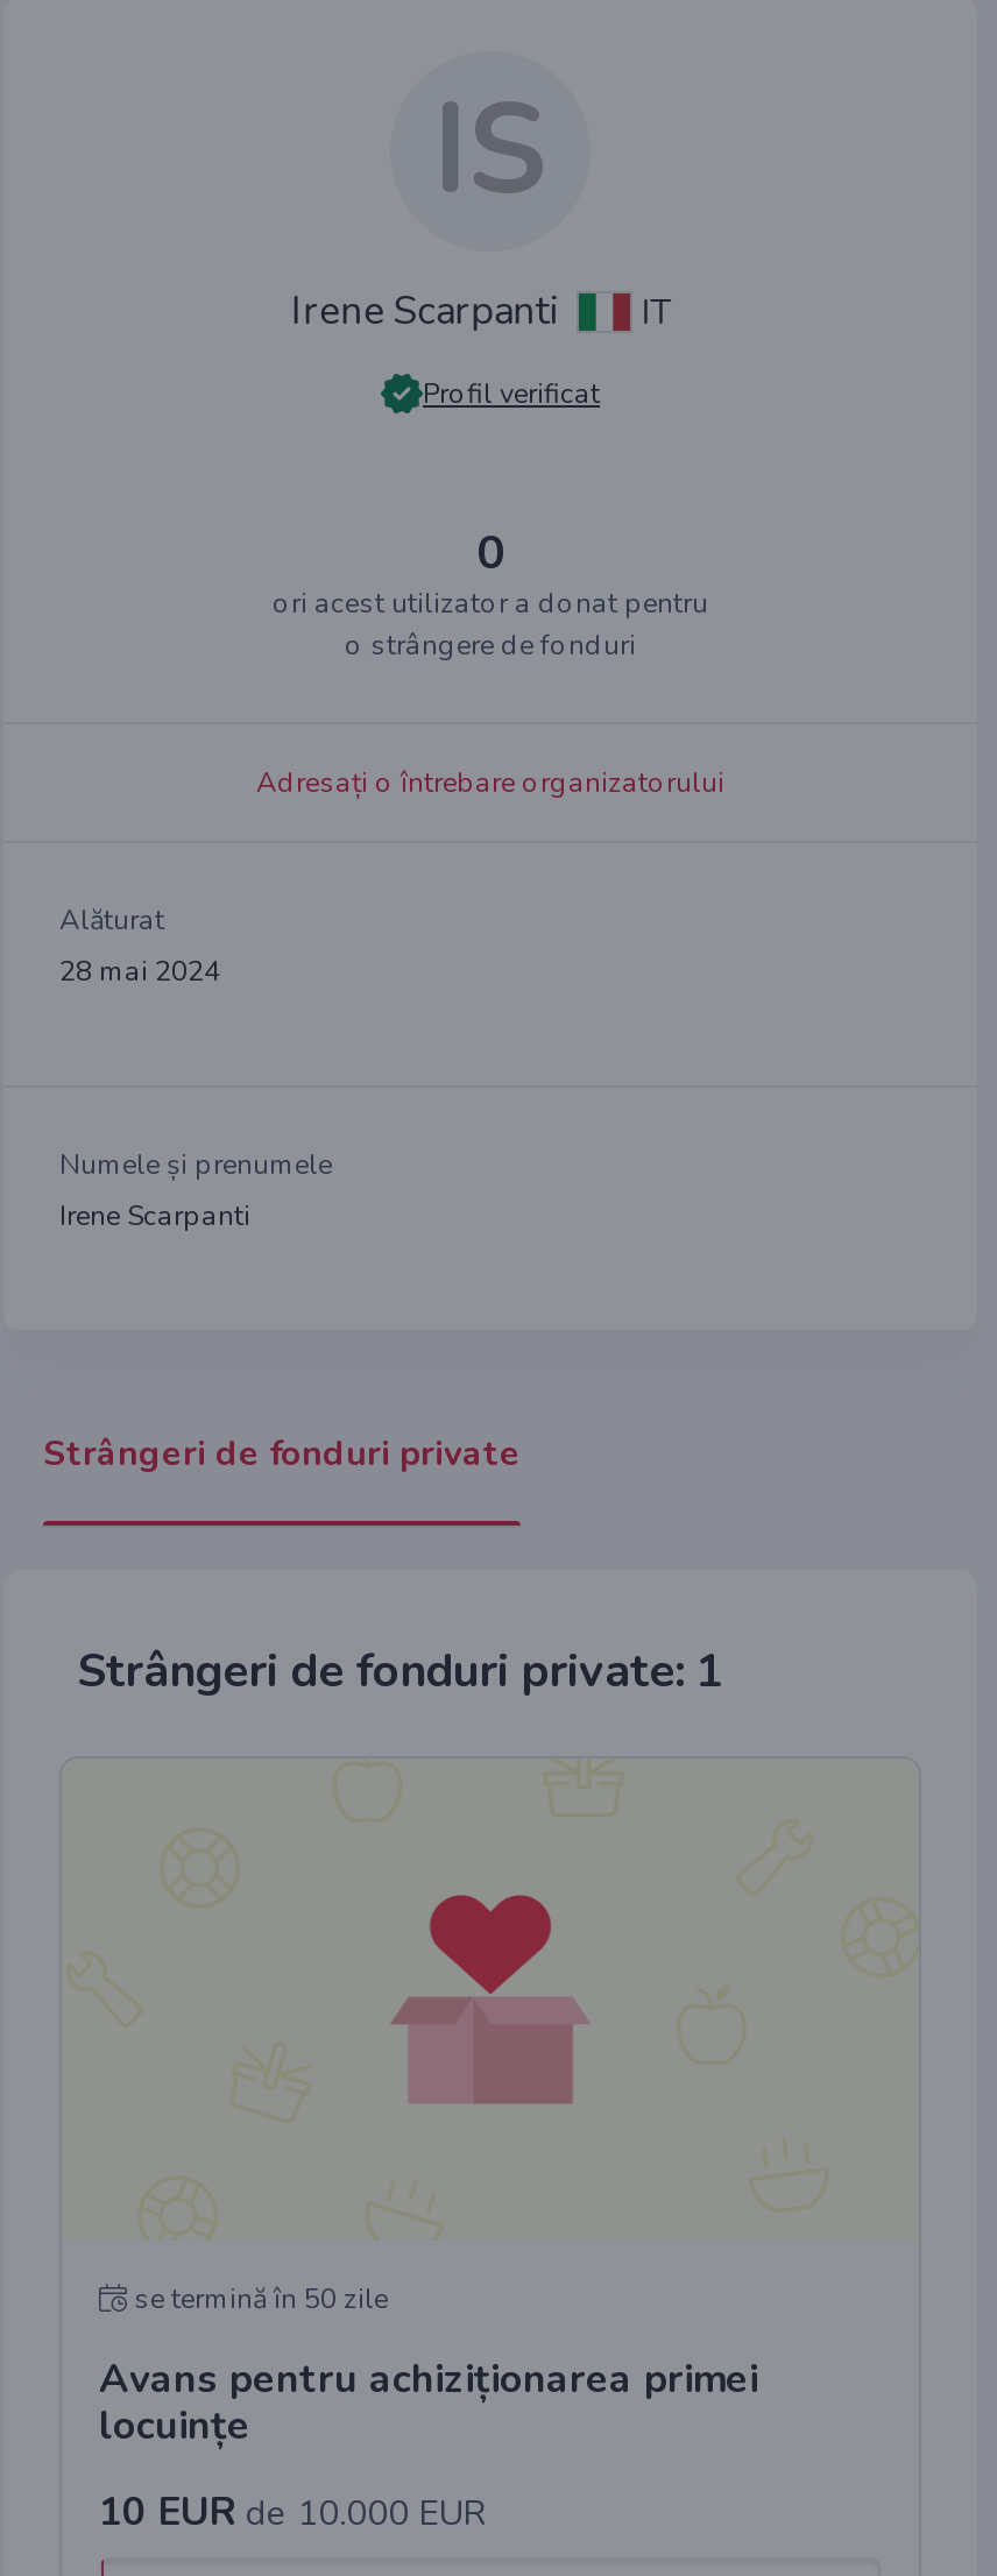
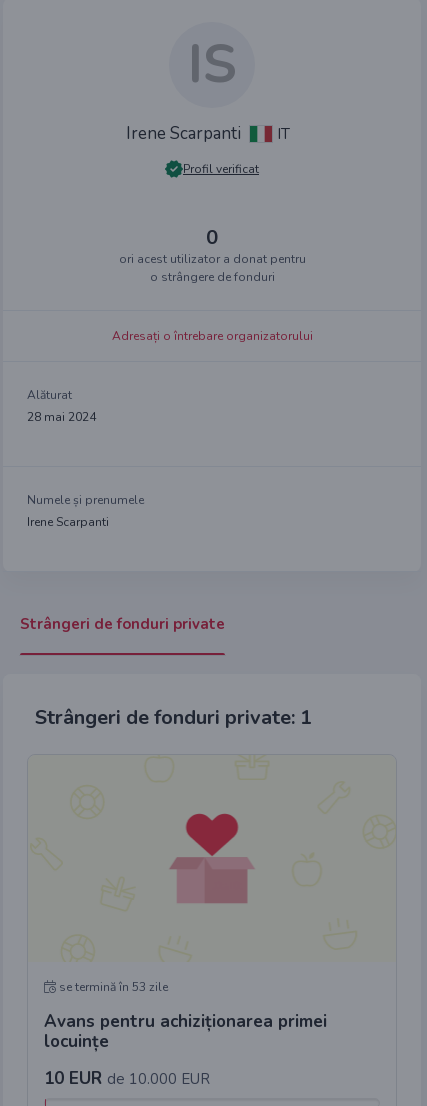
[127,2280,388,2317] se termină în 50 zile -> [56,979,168,995] se termină în 53 zile

